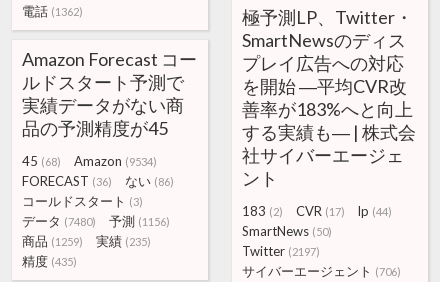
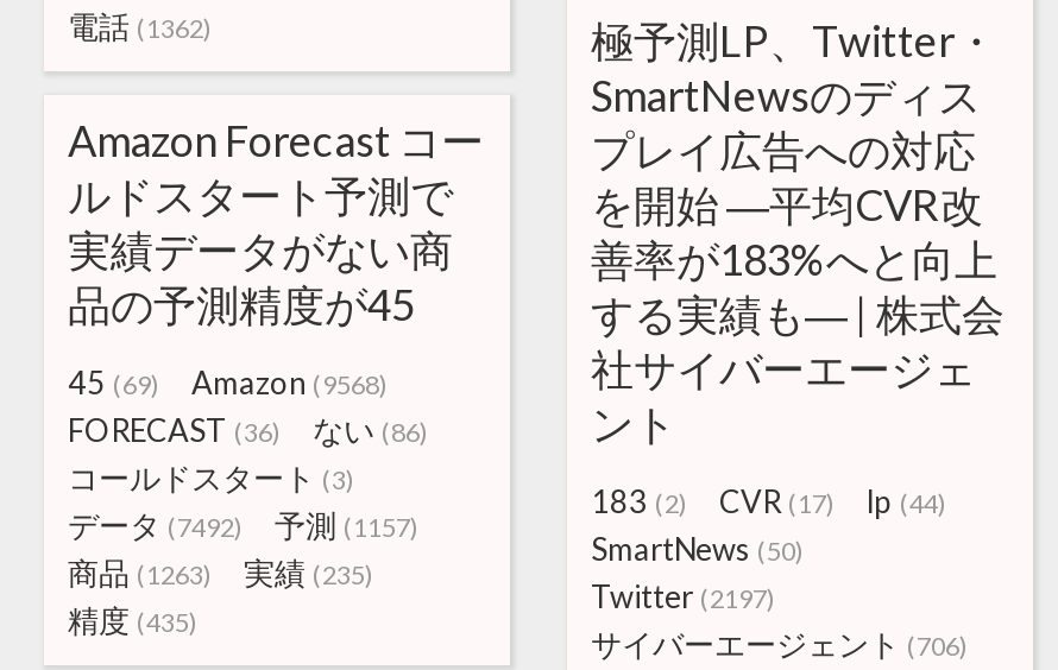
[22,153,61,169] 45 (68) -> [68,364,160,402] 45 (69)
[74,153,157,169] Amazon (9534) -> [191,364,389,402] Amazon (9568)
[22,213,96,229] データ (7480) -> [68,506,244,544] データ (7492)
[109,213,170,229] 予測 (1156) -> [275,506,420,544] 予測 (1157)
[22,233,151,249] 商品 (1259) 実績 (235) -> [68,554,374,592] 商品 (1263) 実績 (235)

